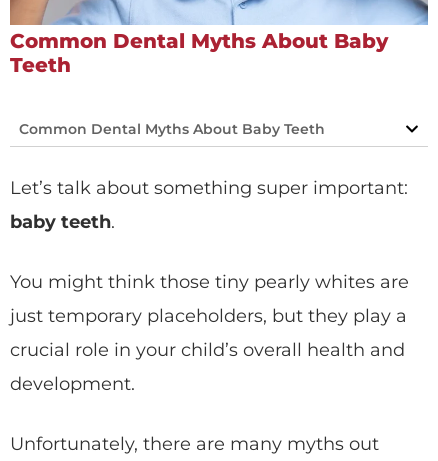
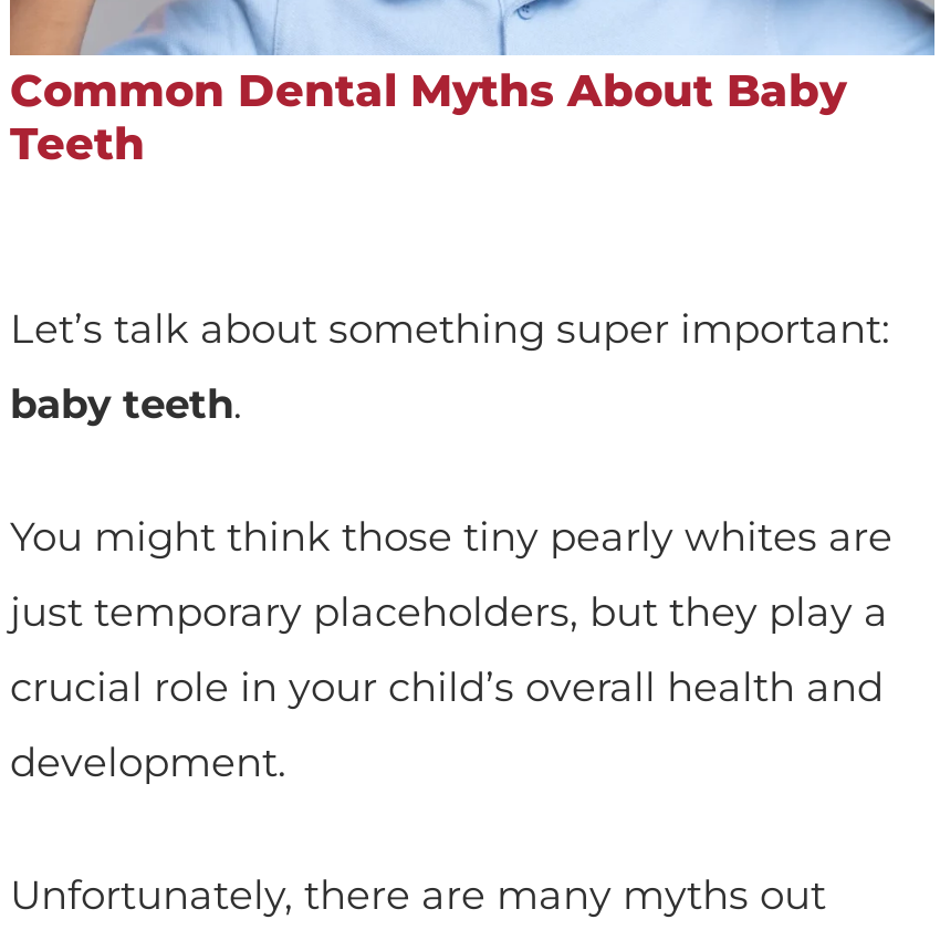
[19,120,325,138] Common Dental Myths About Baby Teeth -> none

